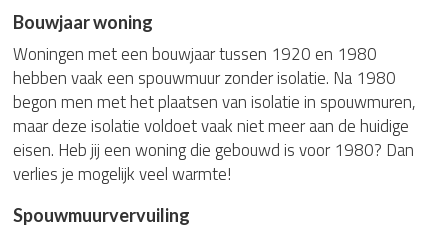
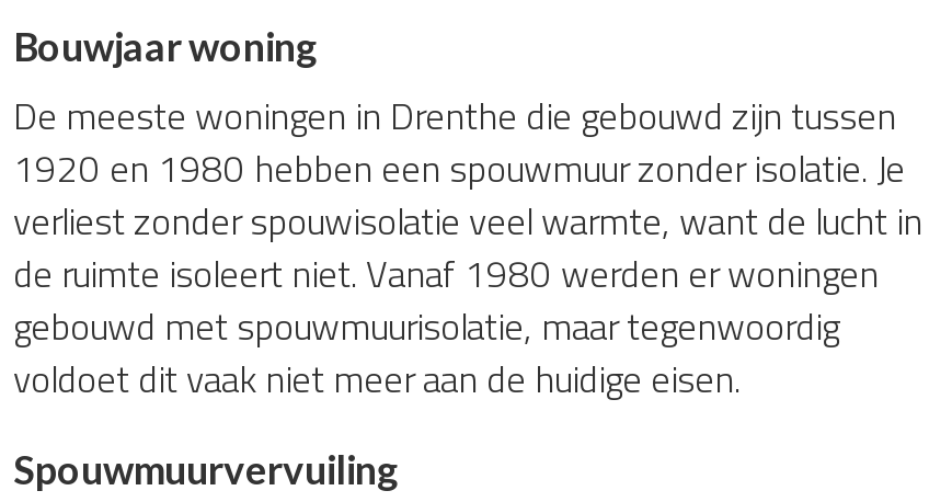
[13,41,416,187] Woningen met een bouwjaar tussen 1920 en 1980 | hebben vaak een spouwmuur zonder isolatie. Na 1980 | begon men met het plaatsen van isolatie in spouwmuren, | maar deze isolatie voldoet vaak niet meer aan de huidige | eisen. Heb jij een woning die gebouwd is voor 1980? Dan | verlies je mogelijk veel warmte! -> [13,88,922,408] De meeste woningen in Drenthe die gebouwd zijn tussen | 1920 en 1980 hebben een spouwmuur zonder isolatie. Je | verliest zonder spouwisolatie veel warmte, want de lucht in | de ruimte isoleert niet. Vanaf 1980 werden er woningen | gebouwd met spouwmuurisolatie, maar tegenwoordig | voldoet dit vaak niet meer aan de huidige eisen.

